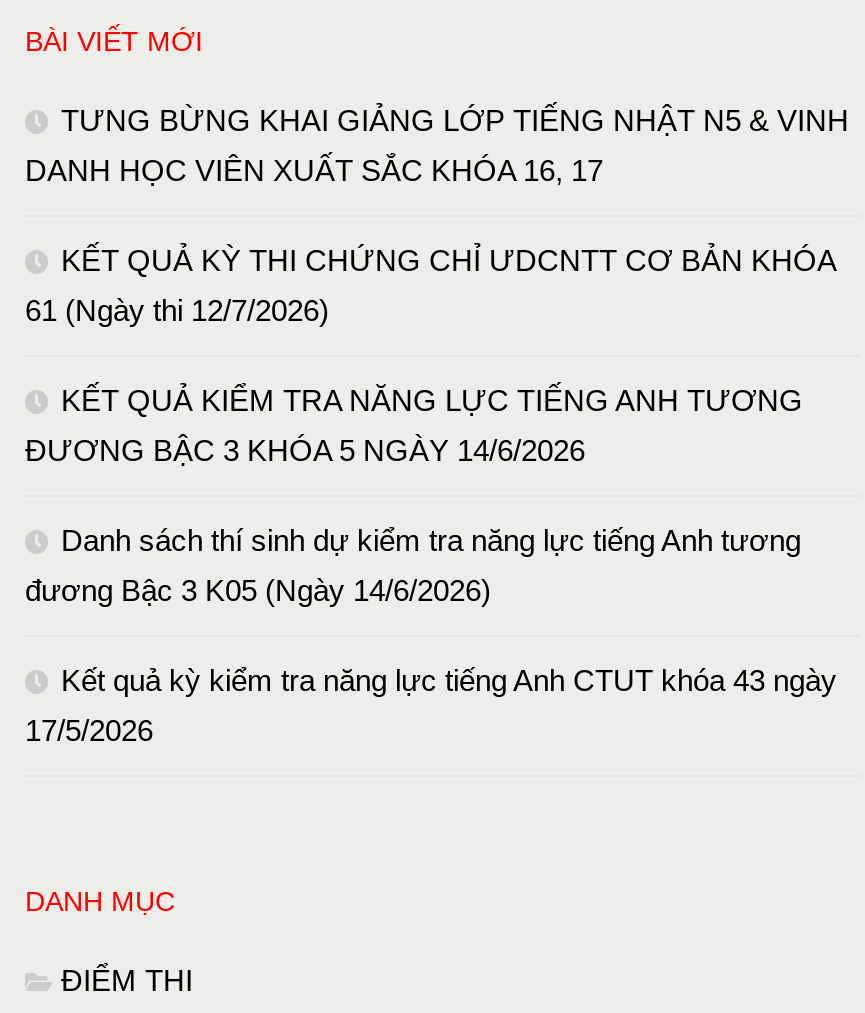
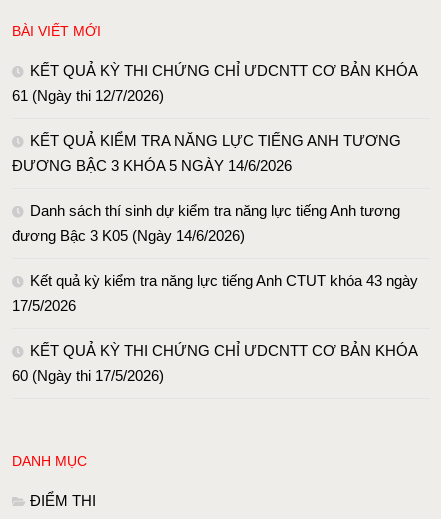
[25,103,849,187] TƯNG BỪNG KHAI GIẢNG LỚP TIẾNG NHẬT N5 & VINH | DANH HỌC VIÊN XUẤT SẮC KHÓA 16, 17 -> none
moved [25,243,837,747] -> [12,62,418,314]: KẾT QUẢ KỲ THI CHỨNG CHỈ ƯDCNTT CƠ BẢN KHÓA | 61 (Ngày thi 12/7/2026) | KẾT QUẢ KIỂM TRA NĂNG LỰC TIẾNG ANH TƯƠNG | ĐƯƠNG BẬC 3 KHÓA 5 NGÀY 14/6/2026 | Danh sách thí sinh dự kiểm tra năng lực tiếng Anh tương | đương Bậc 3 K05 (Ngày 14/6/2026) | Kết quả kỳ kiểm tra năng lực tiếng Anh CTUT khóa 43 ngày | 17/5/2026
none -> [12,342,417,384] KẾT QUẢ KỲ THI CHỨNG CHỈ ƯDCNTT CƠ BẢN KHÓA | 60 (Ngày thi 17/5/2026)

